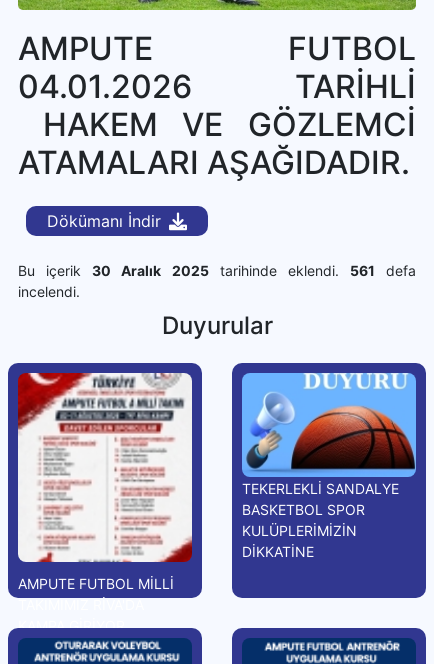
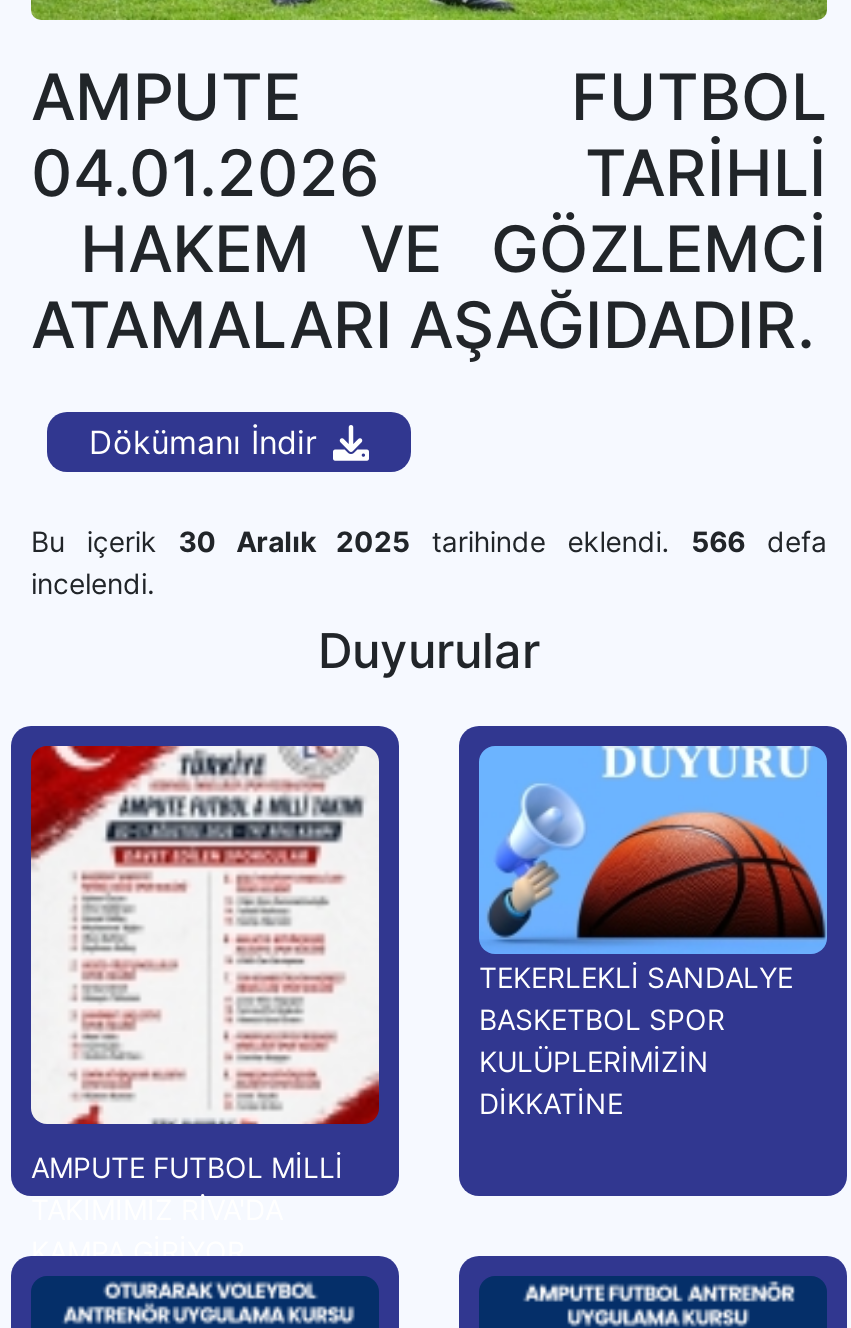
[18,262,416,279] Bu içerik 30 Aralık 2025 tarihinde eklendi. 561 defa -> [31,524,827,558] Bu içerik 30 Aralık 2025 tarihinde eklendi. 566 defa

